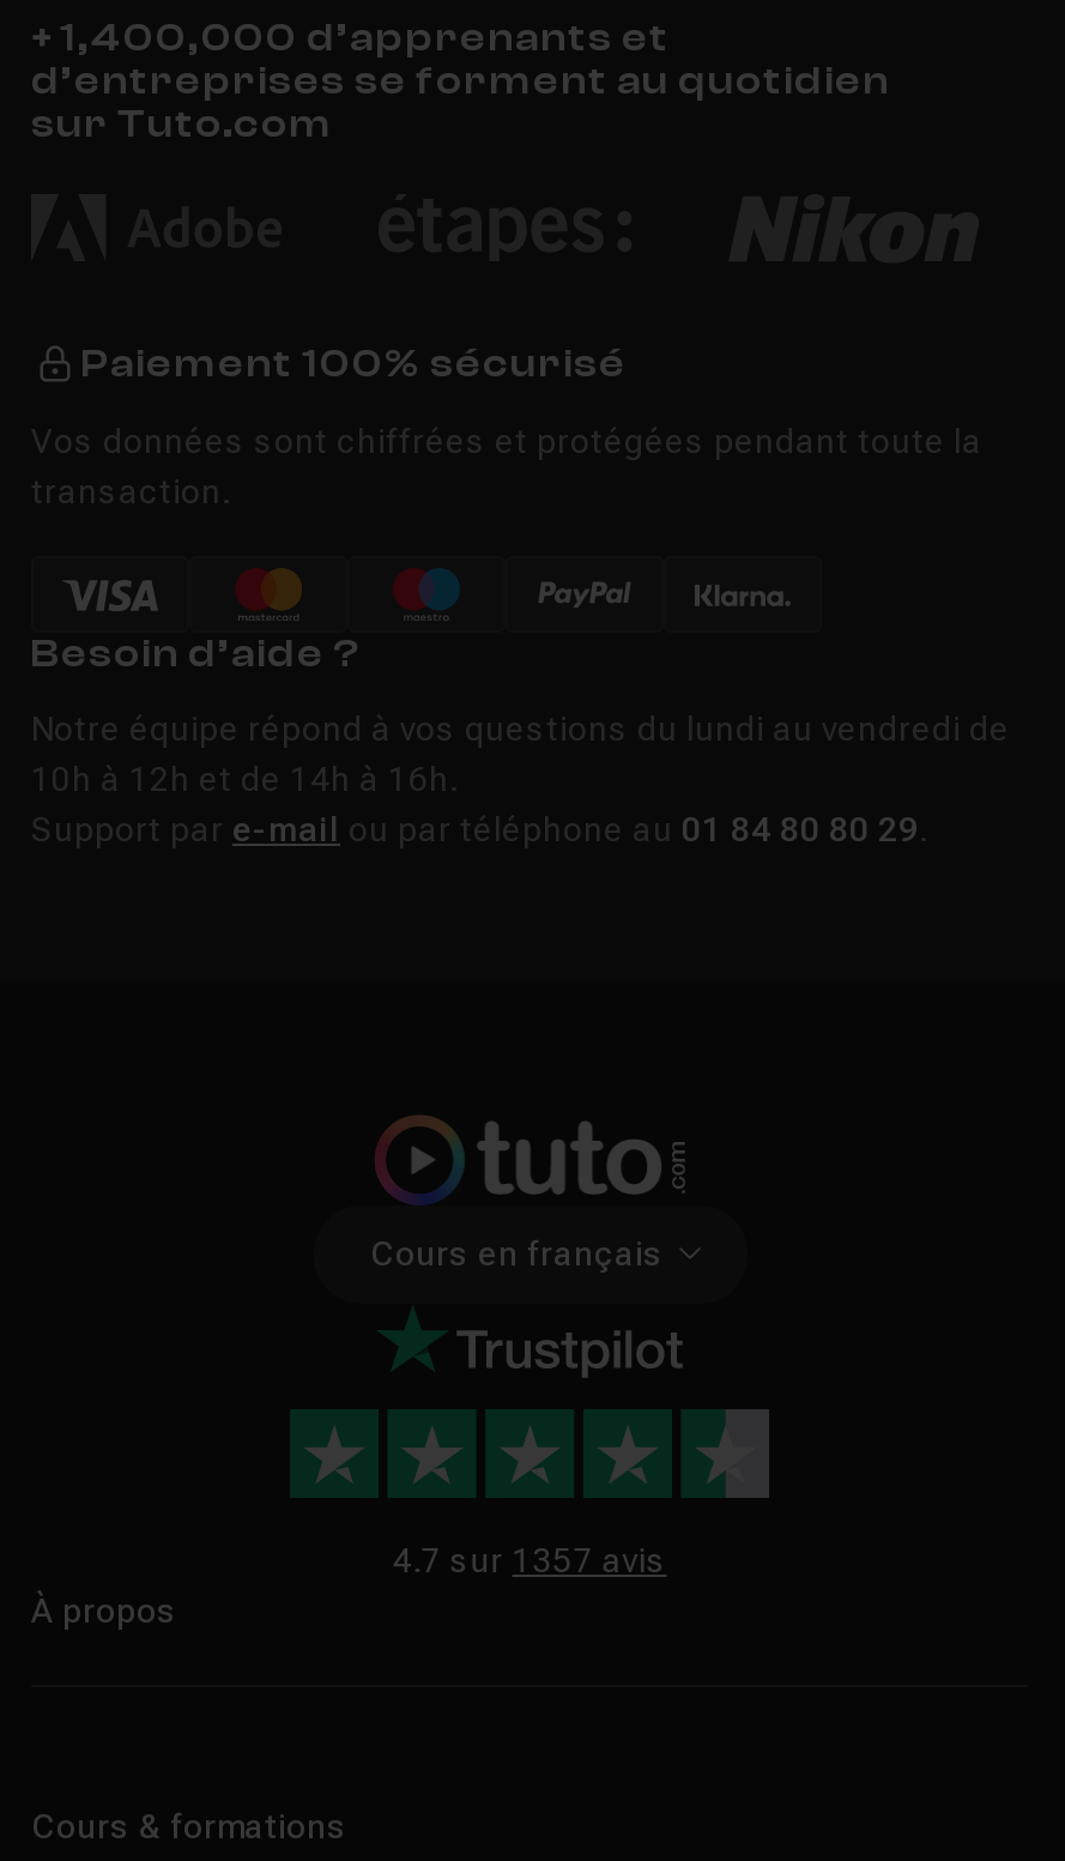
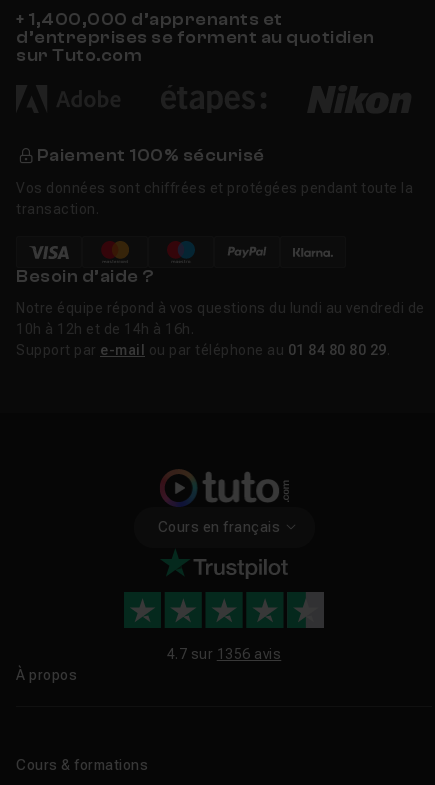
[392,1540,667,1578] 4.7 sur 1357 avis -> [167,646,281,662] 4.7 sur 1356 avis

